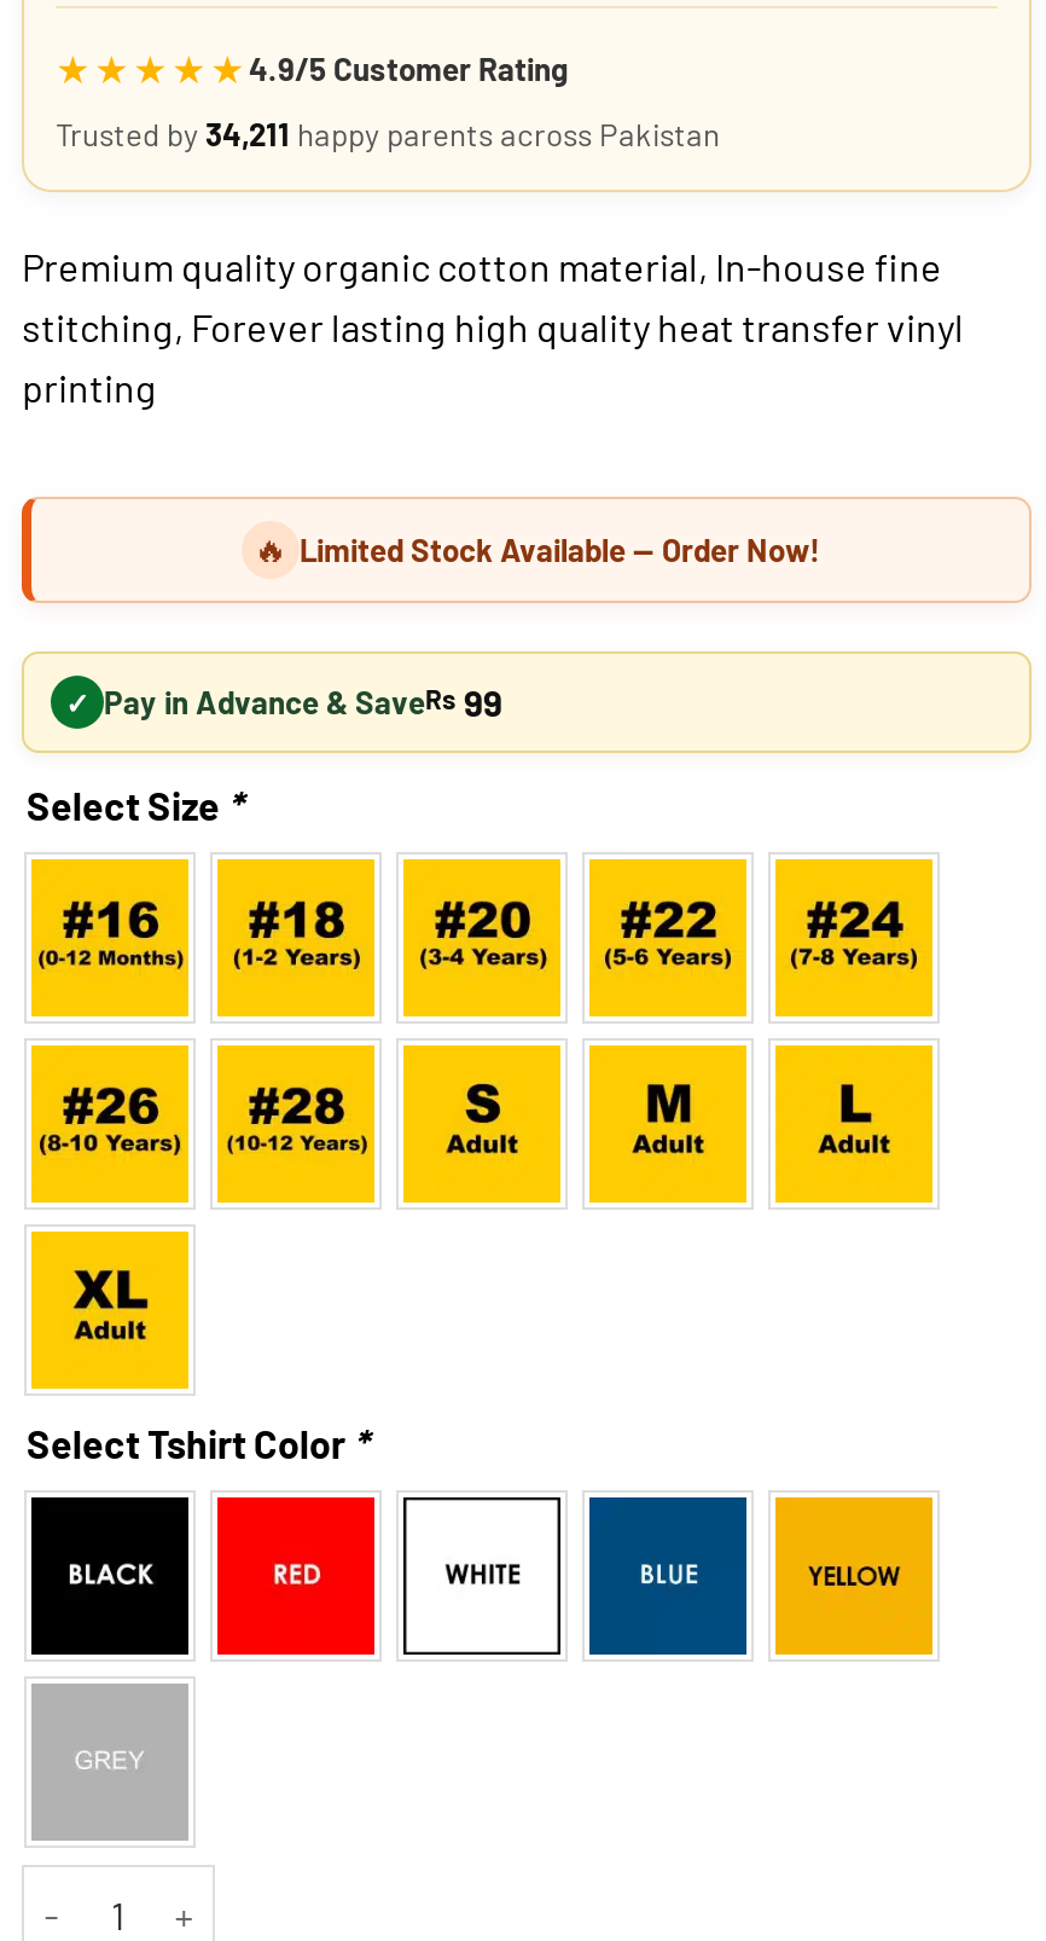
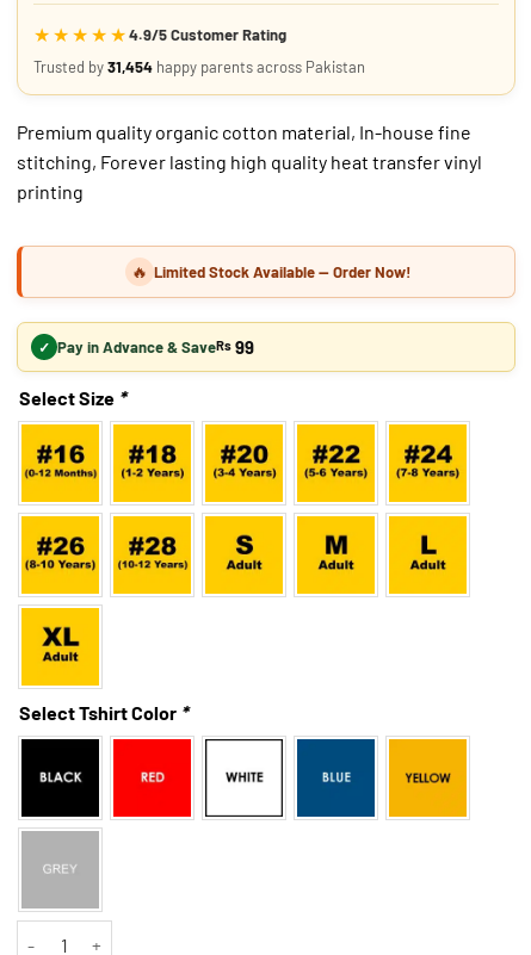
[56,116,720,155] Trusted by 34,211 happy parents across Pakistan -> [33,58,365,77] Trusted by 31,454 happy parents across Pakistan

